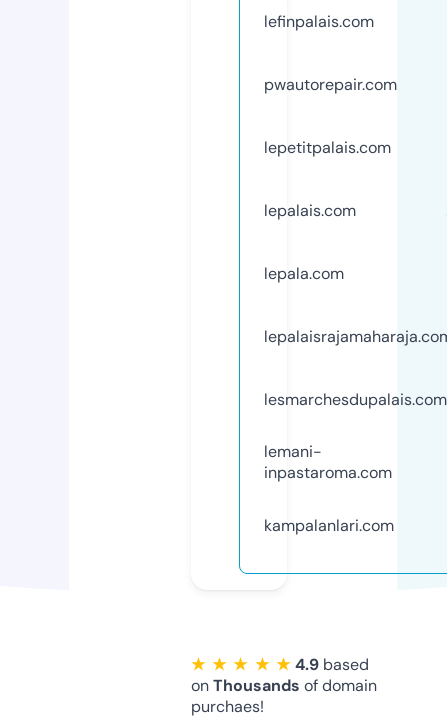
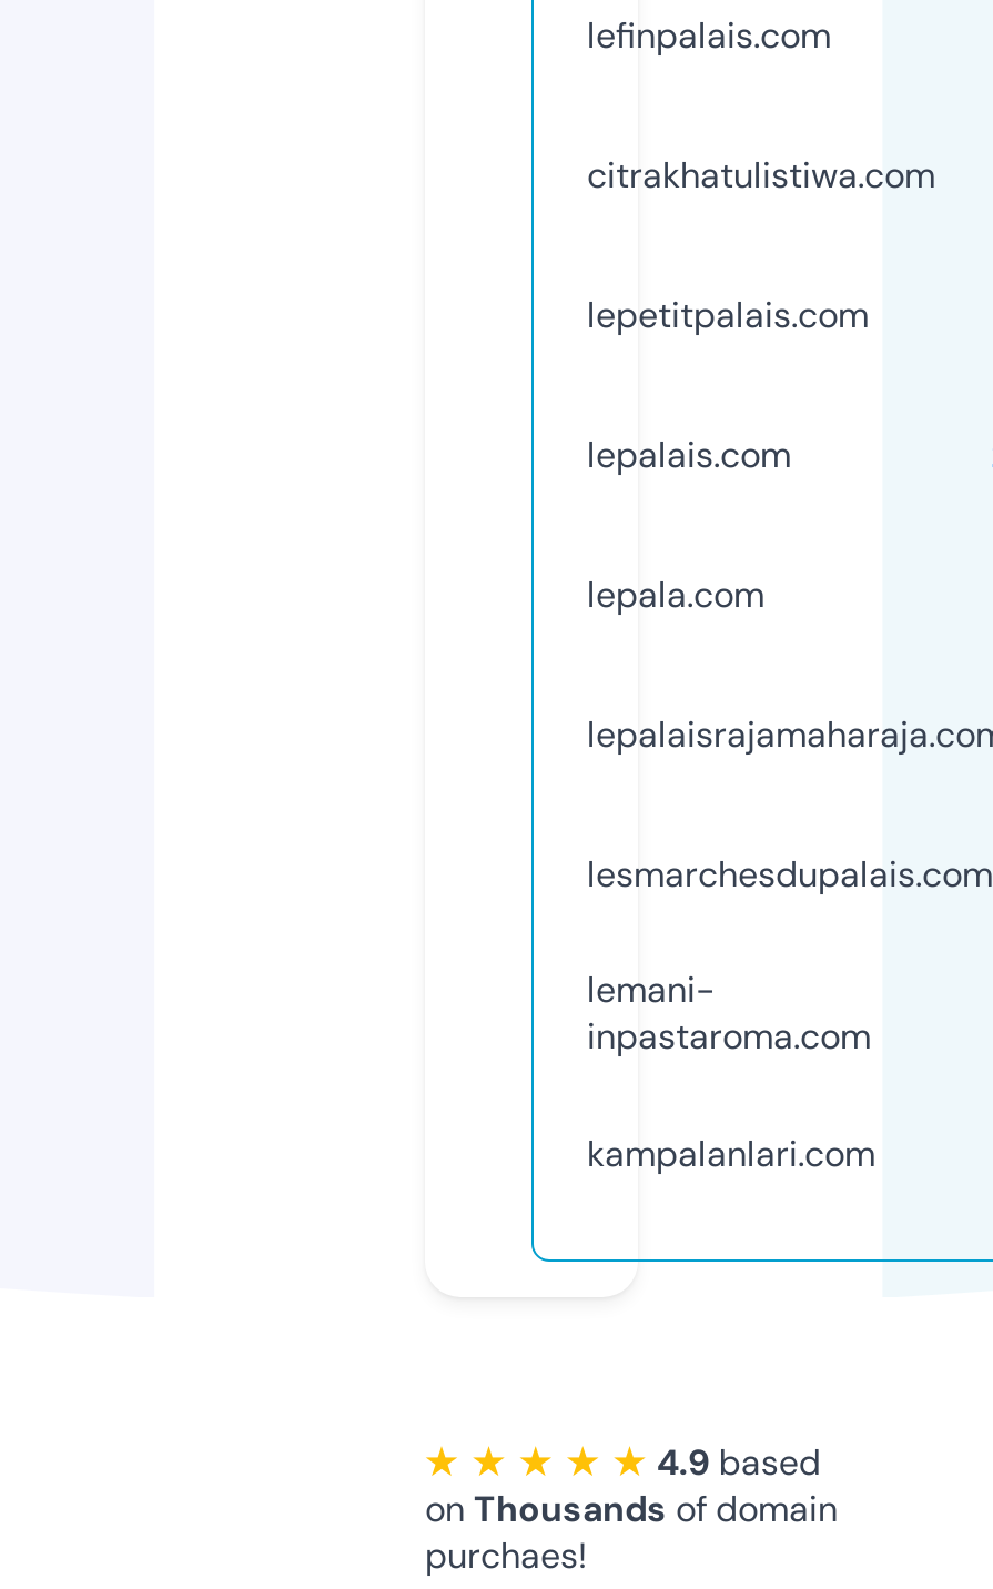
[264,74,397,95] pwautorepair.com -> [587,152,935,198] citrakhatulistiwa.com

